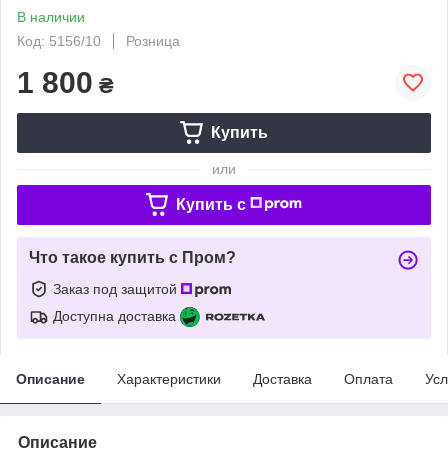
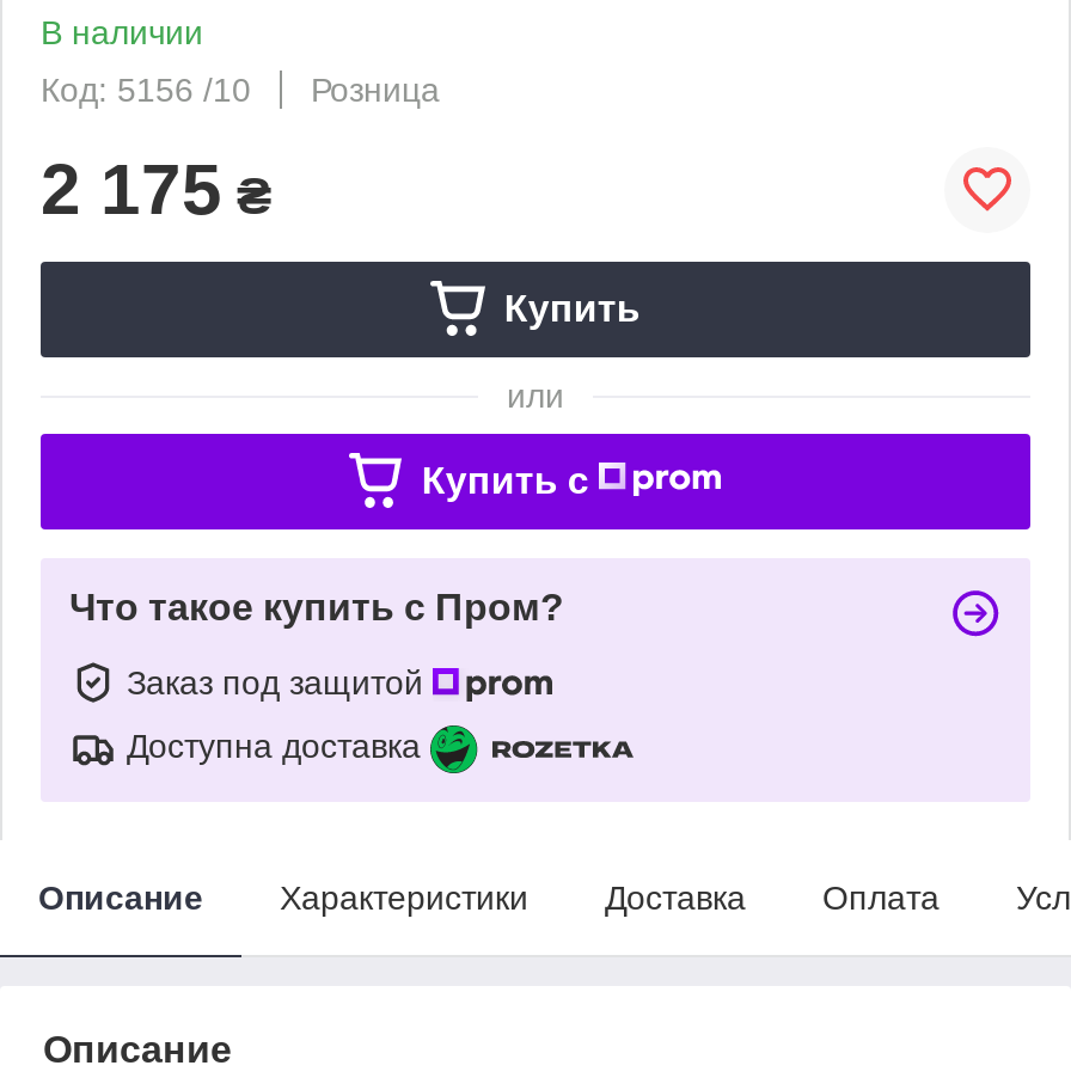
[17,33,180,49] Код: 5156/10 Розница -> [41,70,440,108] Код: 5156 /10 Розница
[17,66,114,99] 1 800 ₴ -> [41,149,273,228] 2 175 ₴

